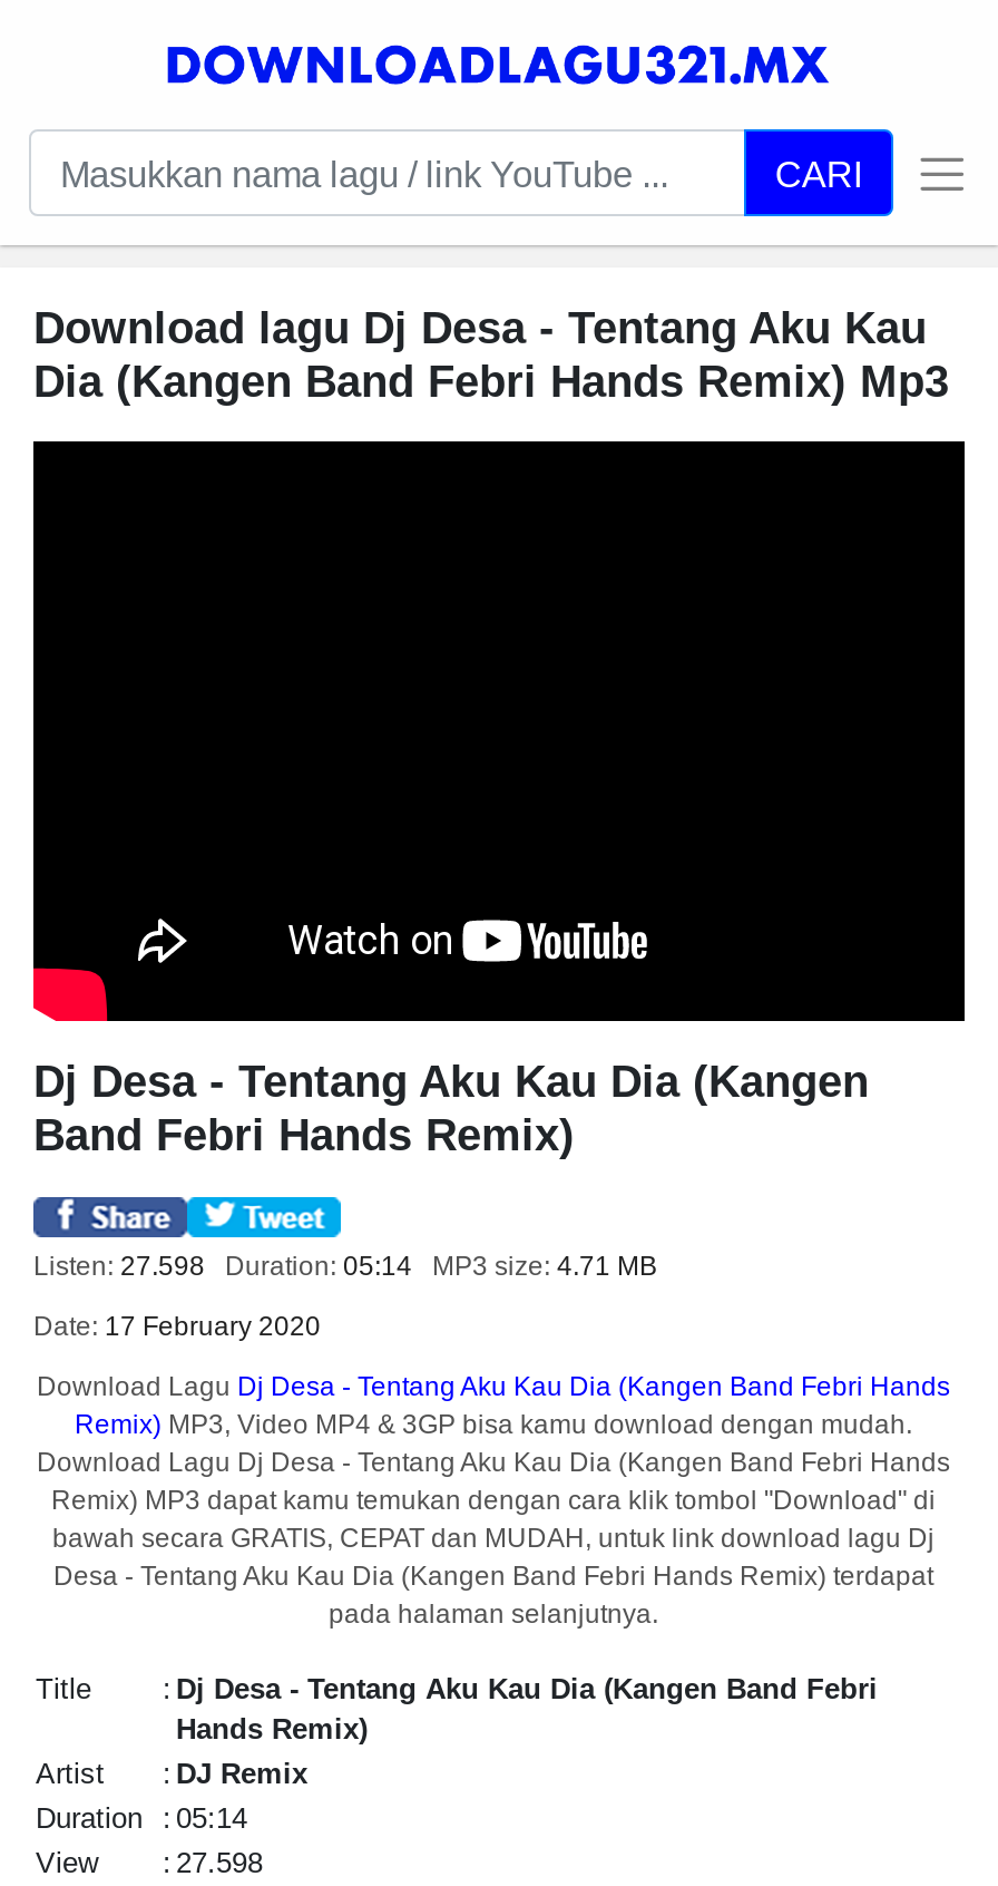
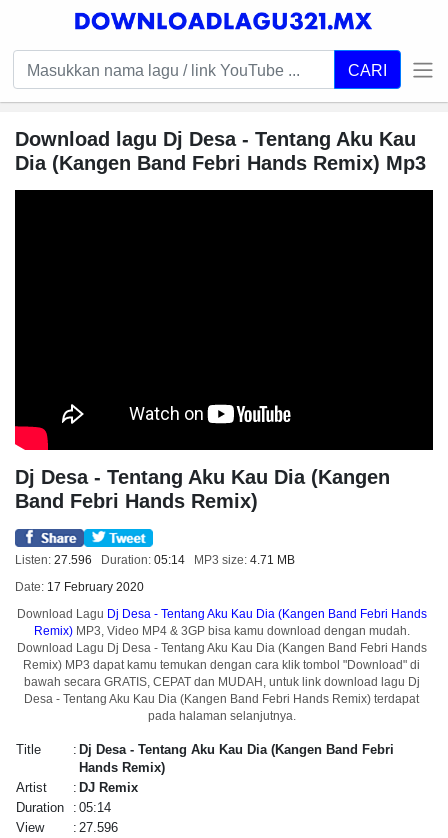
[33,1250,657,1281] Listen: 27.598 Duration: 05:14 MP3 size: 4.71 MB -> [15,553,295,567] Listen: 27.596 Duration: 05:14 MP3 size: 4.71 MB
[36,1845,263,1879] View : 27.598 -> [16,820,118,835] View : 27.596

